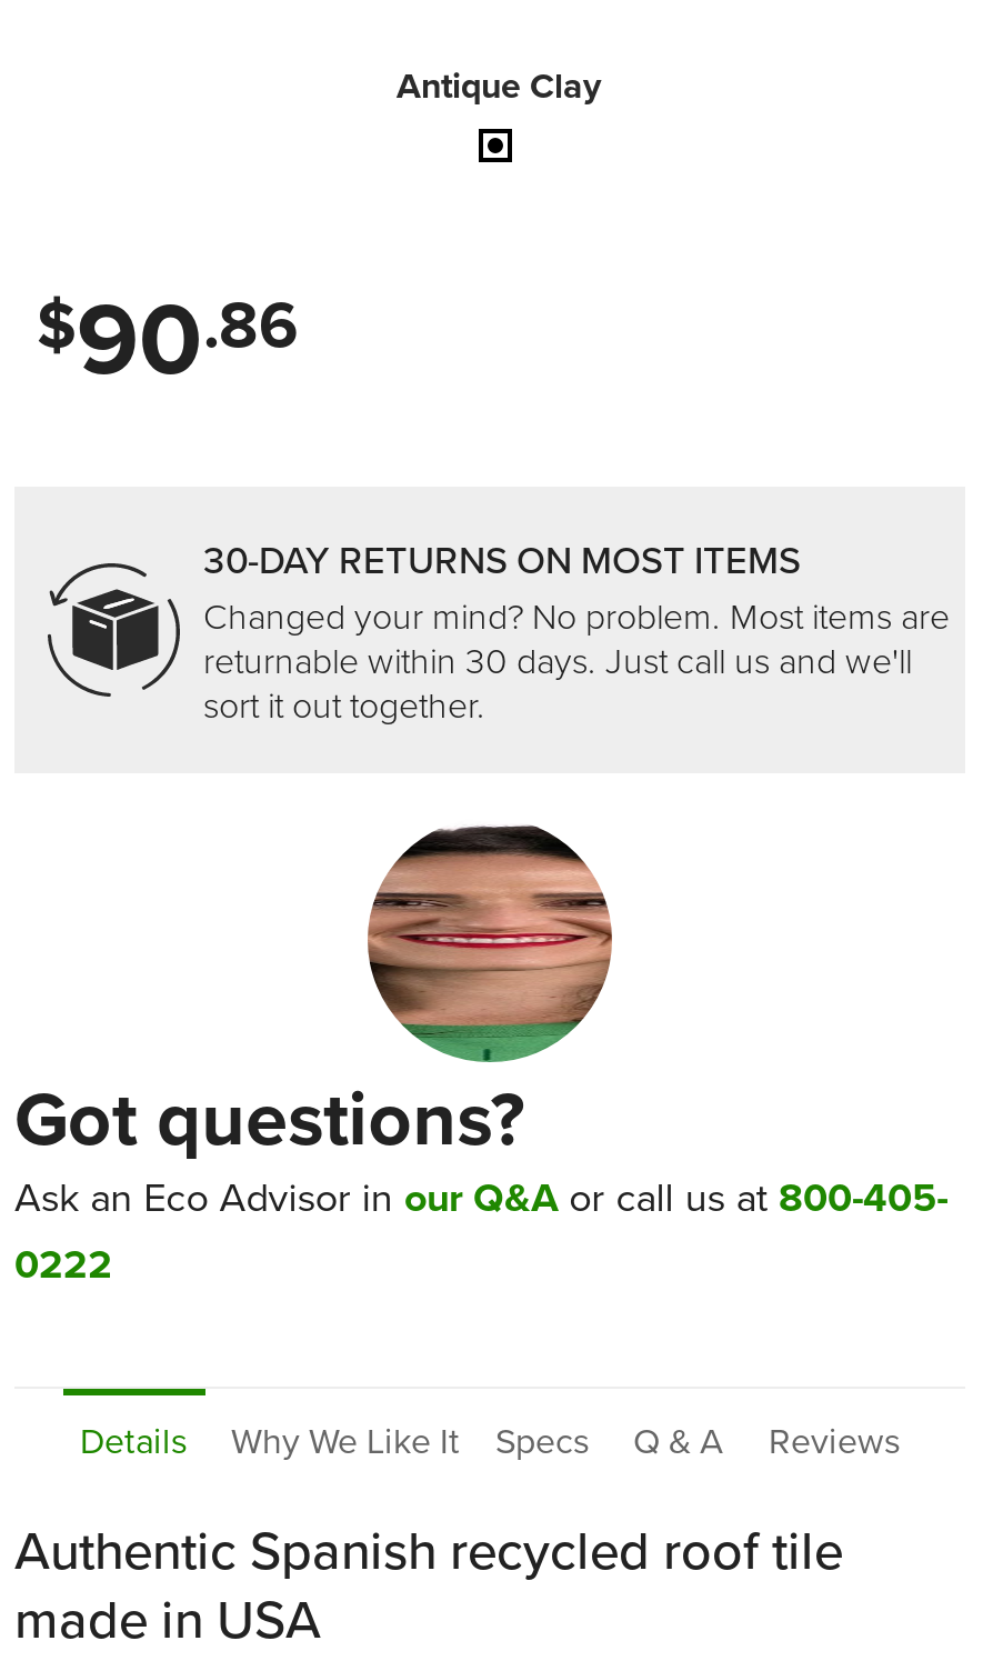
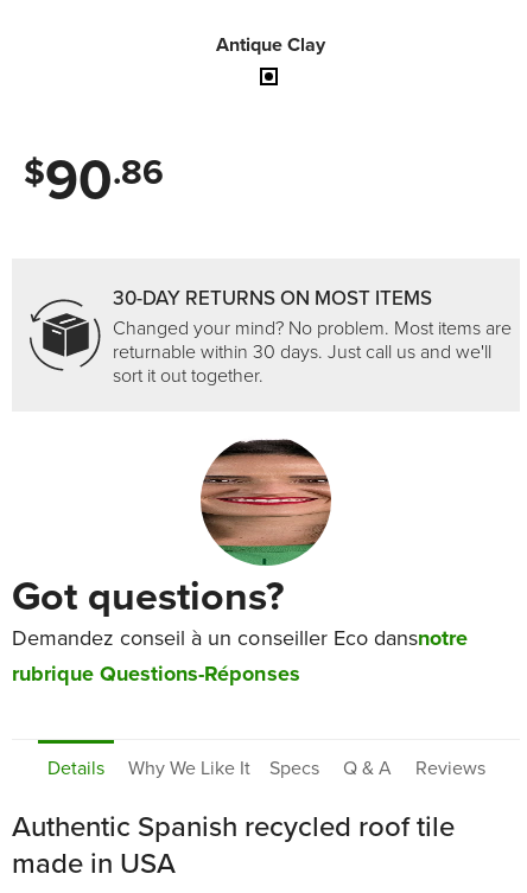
[14,1169,948,1294] Ask an Eco Advisor in our Q&A or call us at 800-405- | 0222 -> [12,623,468,689] Demandez conseil à un conseiller Eco dansnotre | rubrique Questions-Réponses

